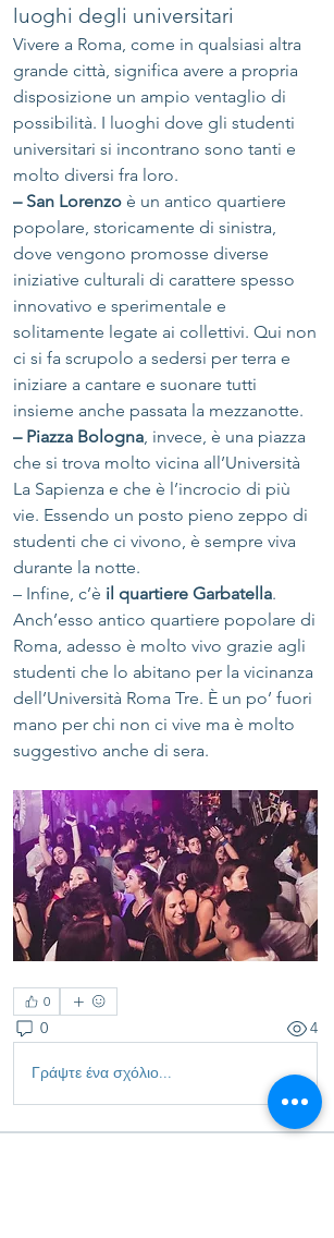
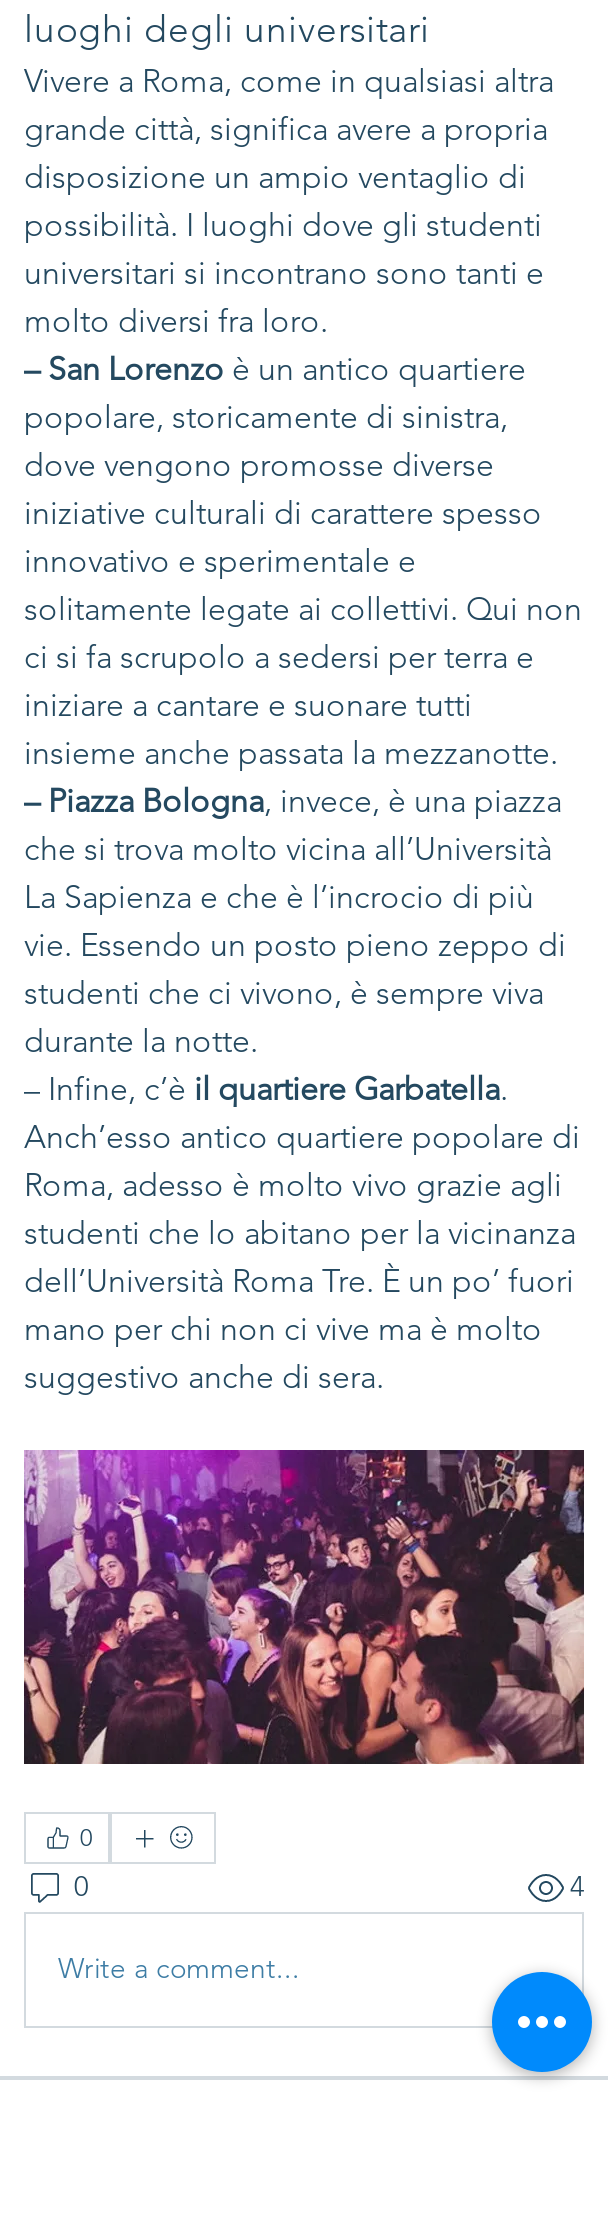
[32,1063,172,1082] Γράψτε ένα σχόλιο... -> [58,1951,300,1987] Write a comment...

